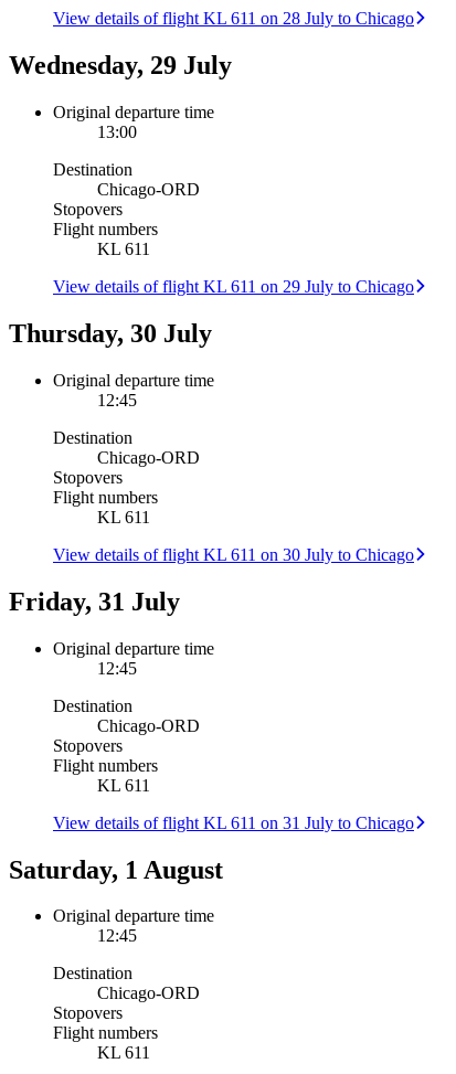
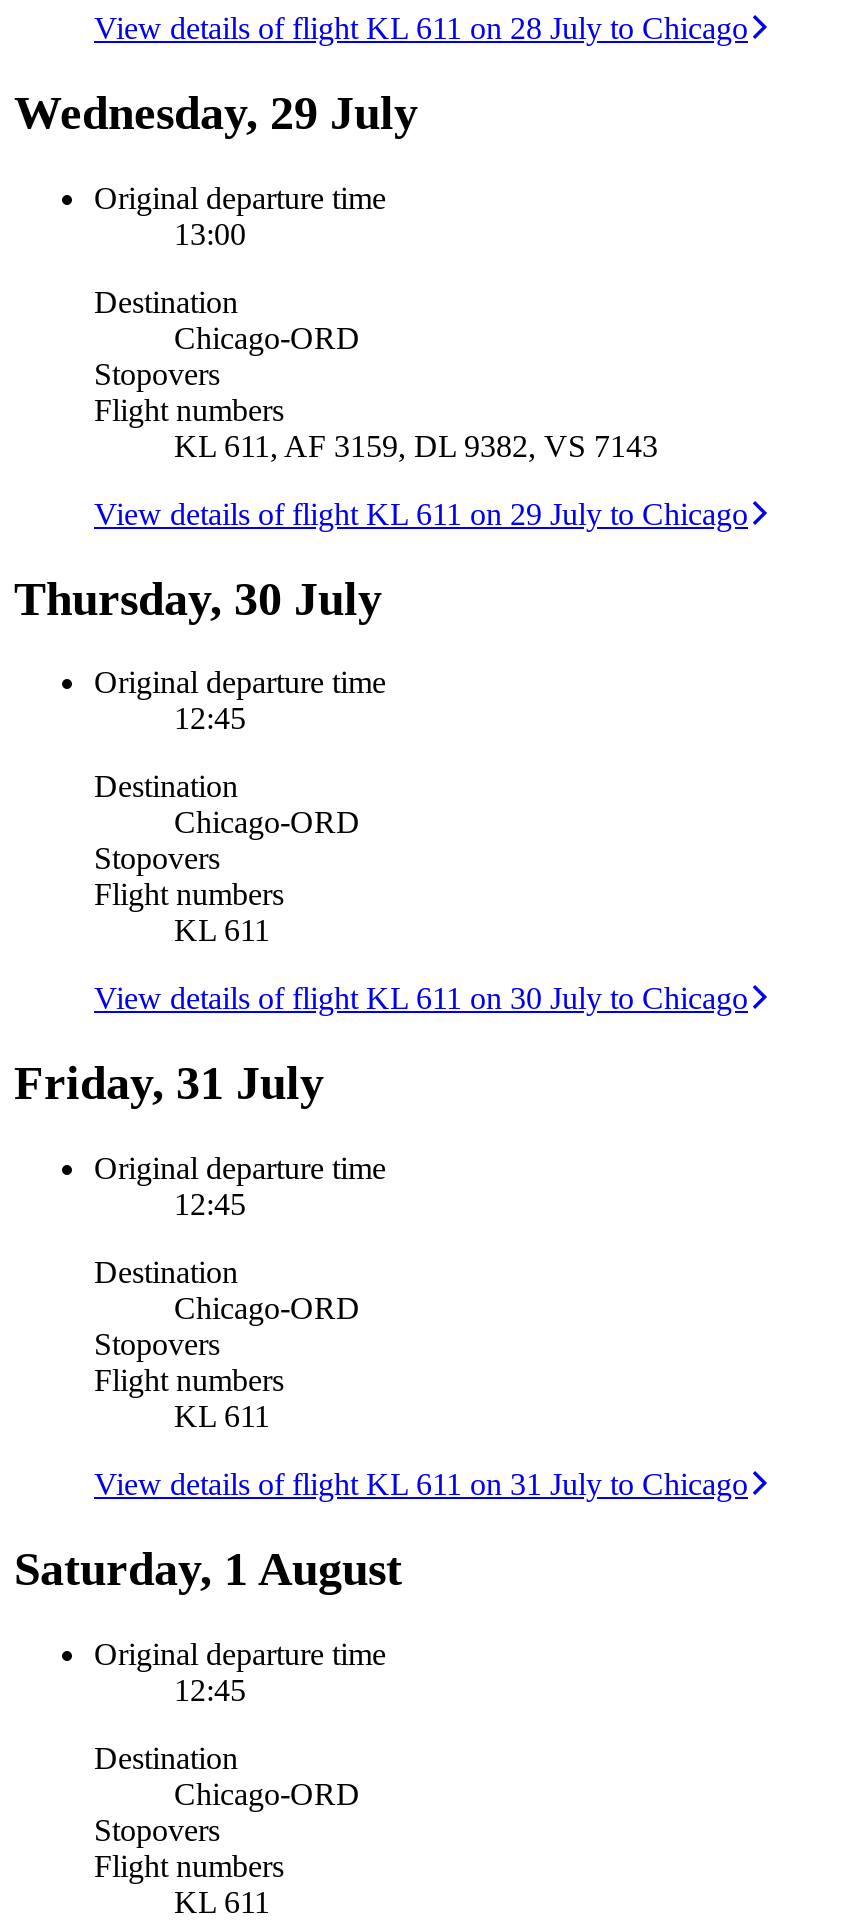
[97,240,150,258] KL 611 -> [174,428,658,462] KL 611, AF 3159, DL 9382, VS 7143

